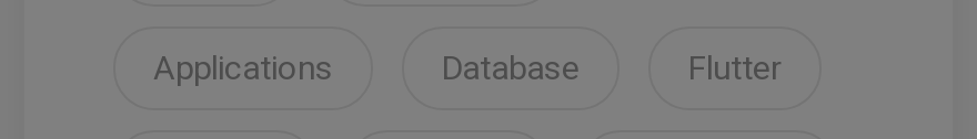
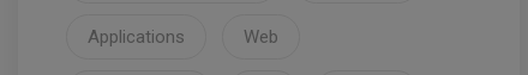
[442,48,782,88] Database | Flutter -> [244,26,278,47] Web

